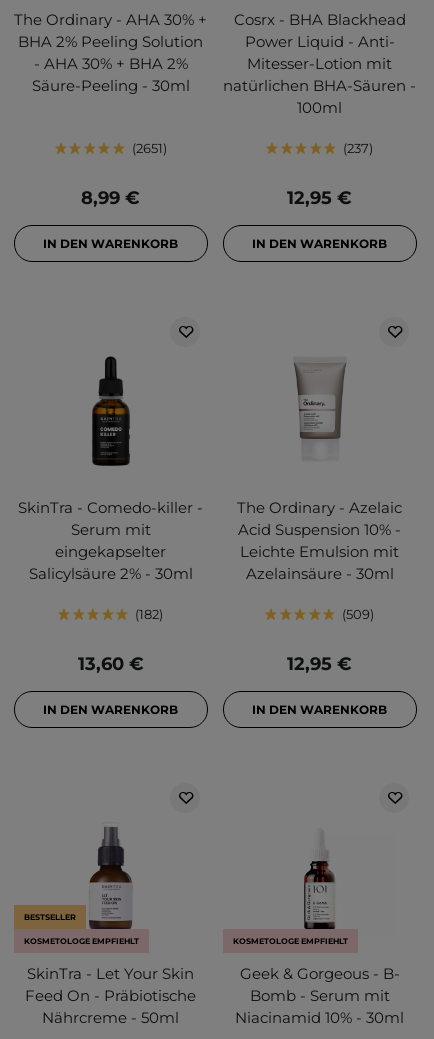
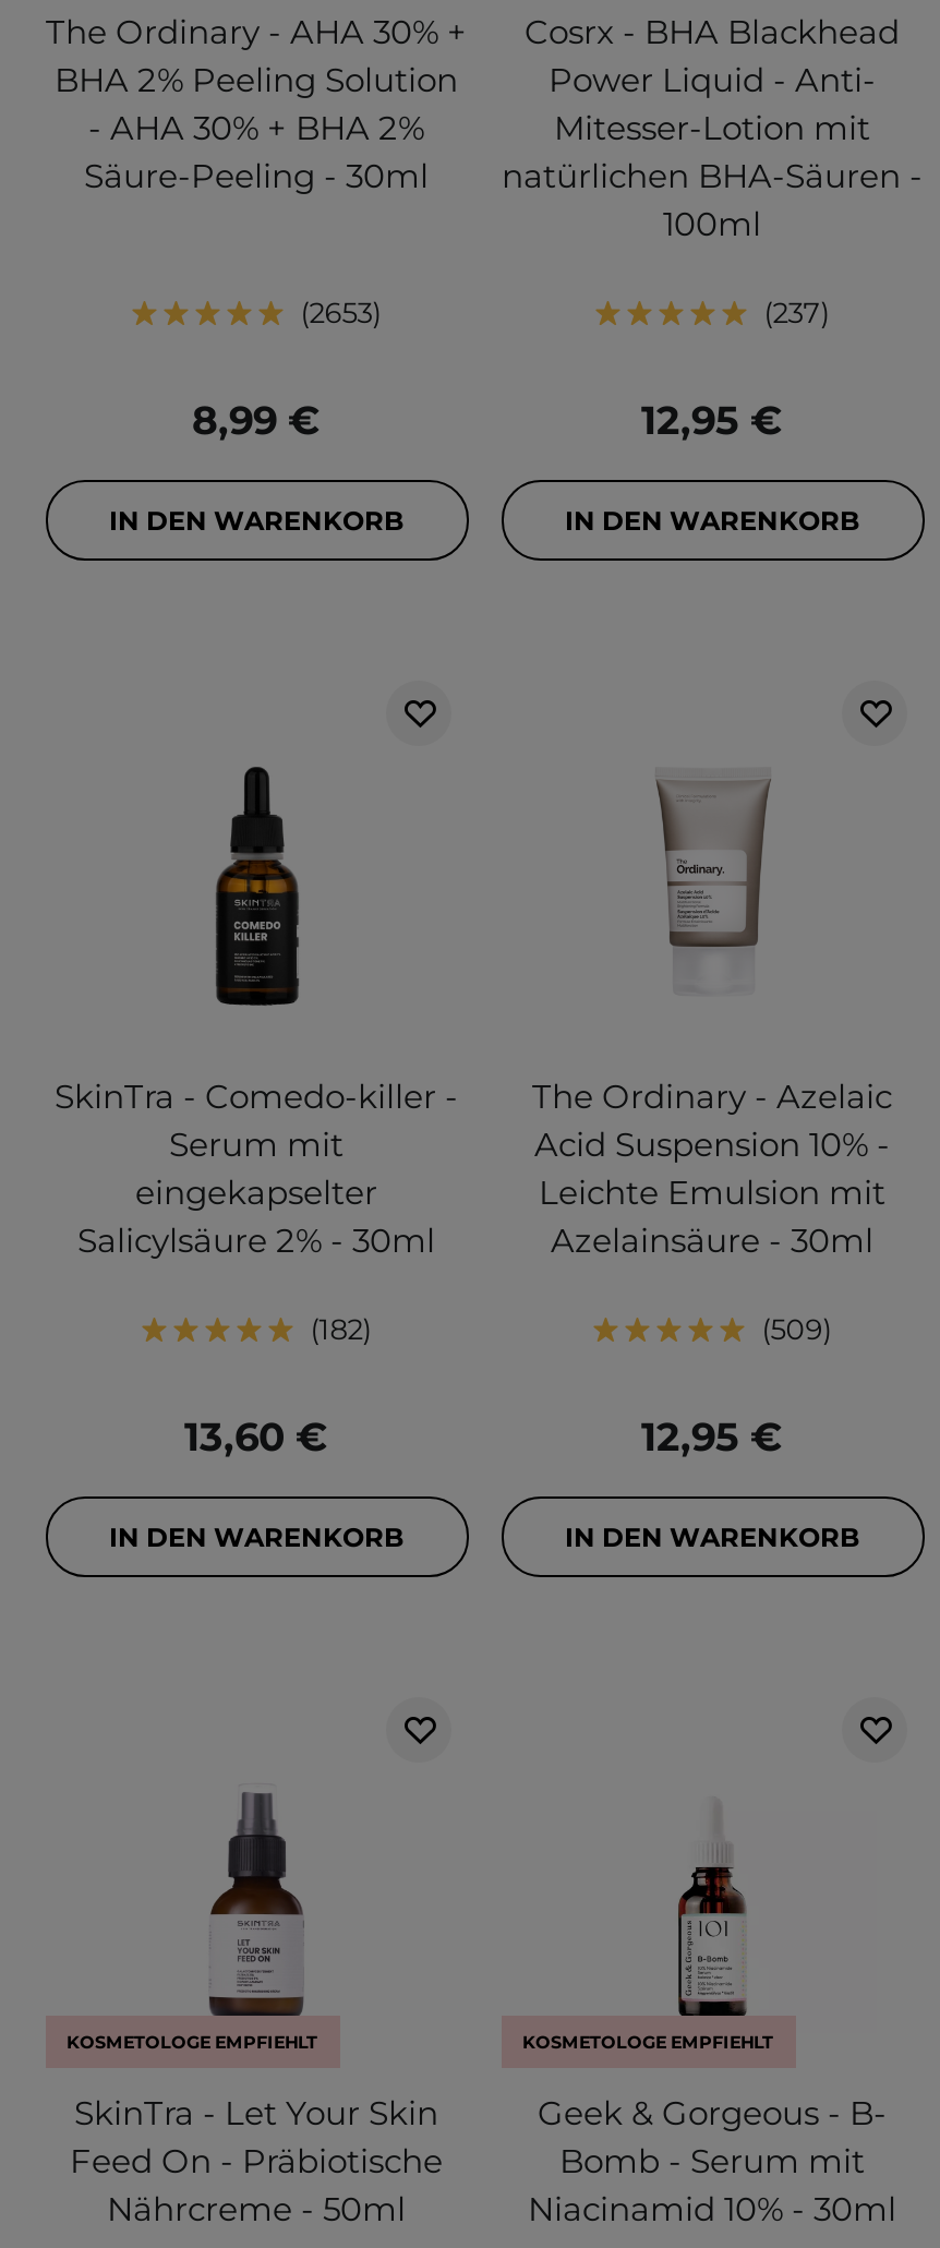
[136,140,163,156] 2651 -> [309,296,373,330] 2653
[23,912,75,922] BESTSELLER -> none

